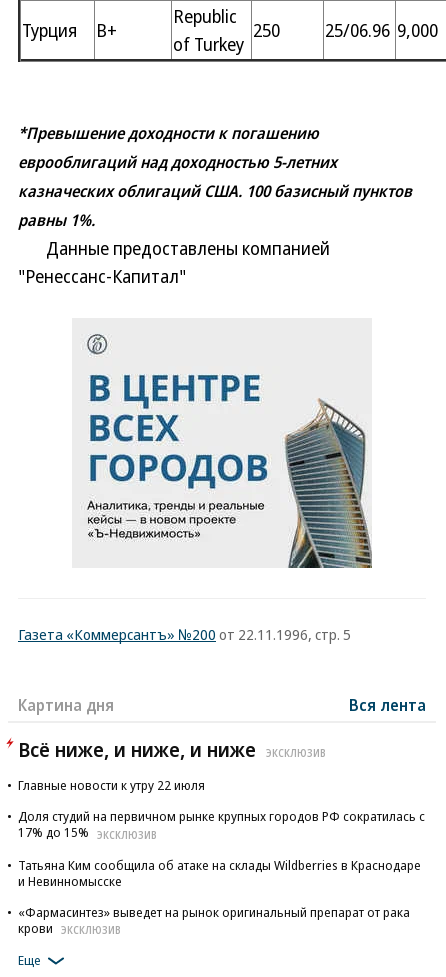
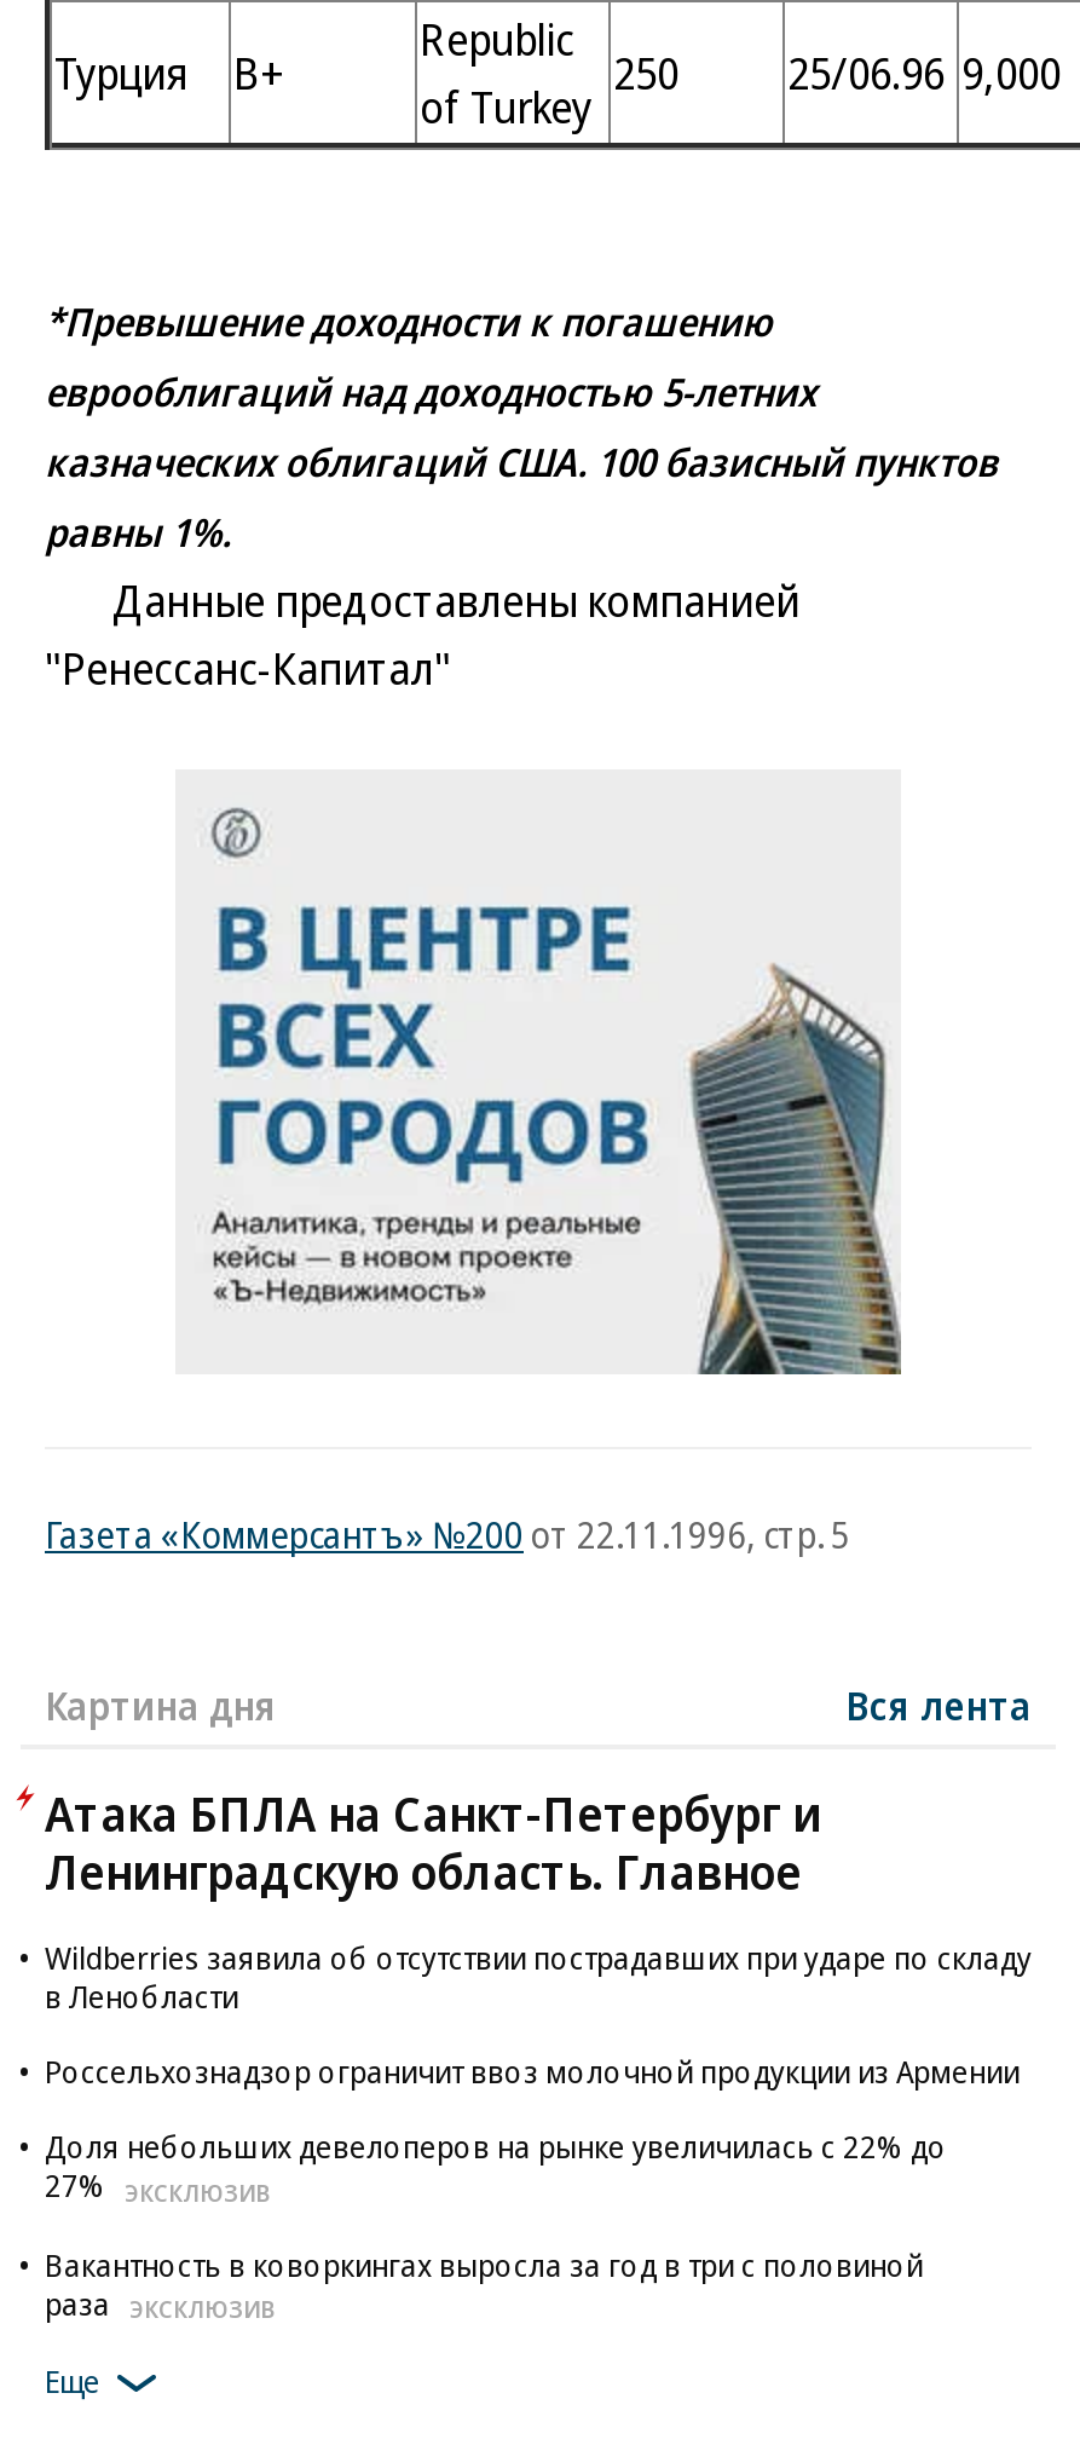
[18,736,326,763] Всё ниже, и ниже, и ниже | ЭКСКЛЮЗИВ -> [45,1781,821,1904] Атака БПЛА на Санкт-Петербург и | Ленинградскую область. Главное
[18,776,205,794] Главные новости к утру 22 июля -> [45,1936,1032,2018] Wildberries заявила об отсутствии пострадавших при ударе по складу | в Ленобласти
[18,807,425,841] Доля студий на первичном рынке крупных городов РФ сократилась с | 17% до 15% ЭКСКЛЮЗИВ -> [45,2049,1020,2093] Россельхознадзор ограничит ввоз молочной продукции из Армении
[18,855,421,889] Татьяна Ким сообщила об атаке на склады Wildberries в Краснодаре | и Невинномысске -> [45,2124,947,2208] Доля небольших девелоперов на рынке увеличилась с 22% до | 27% ЭКСКЛЮЗИВ
[18,902,410,937] «Фармасинтез» выведет на рынок оригинальный препарат от рака | крови ЭКСКЛЮЗИВ -> [45,2242,923,2325] Вакантность в коворкингах выросла за год в три с половиной | раза ЭКСКЛЮЗИВ

